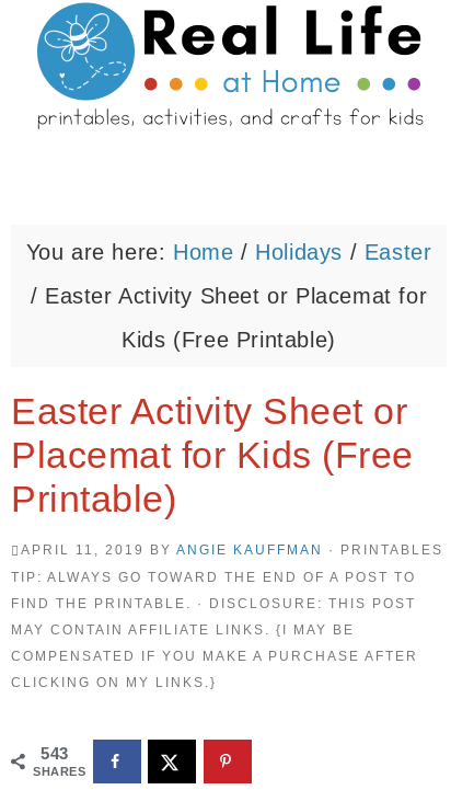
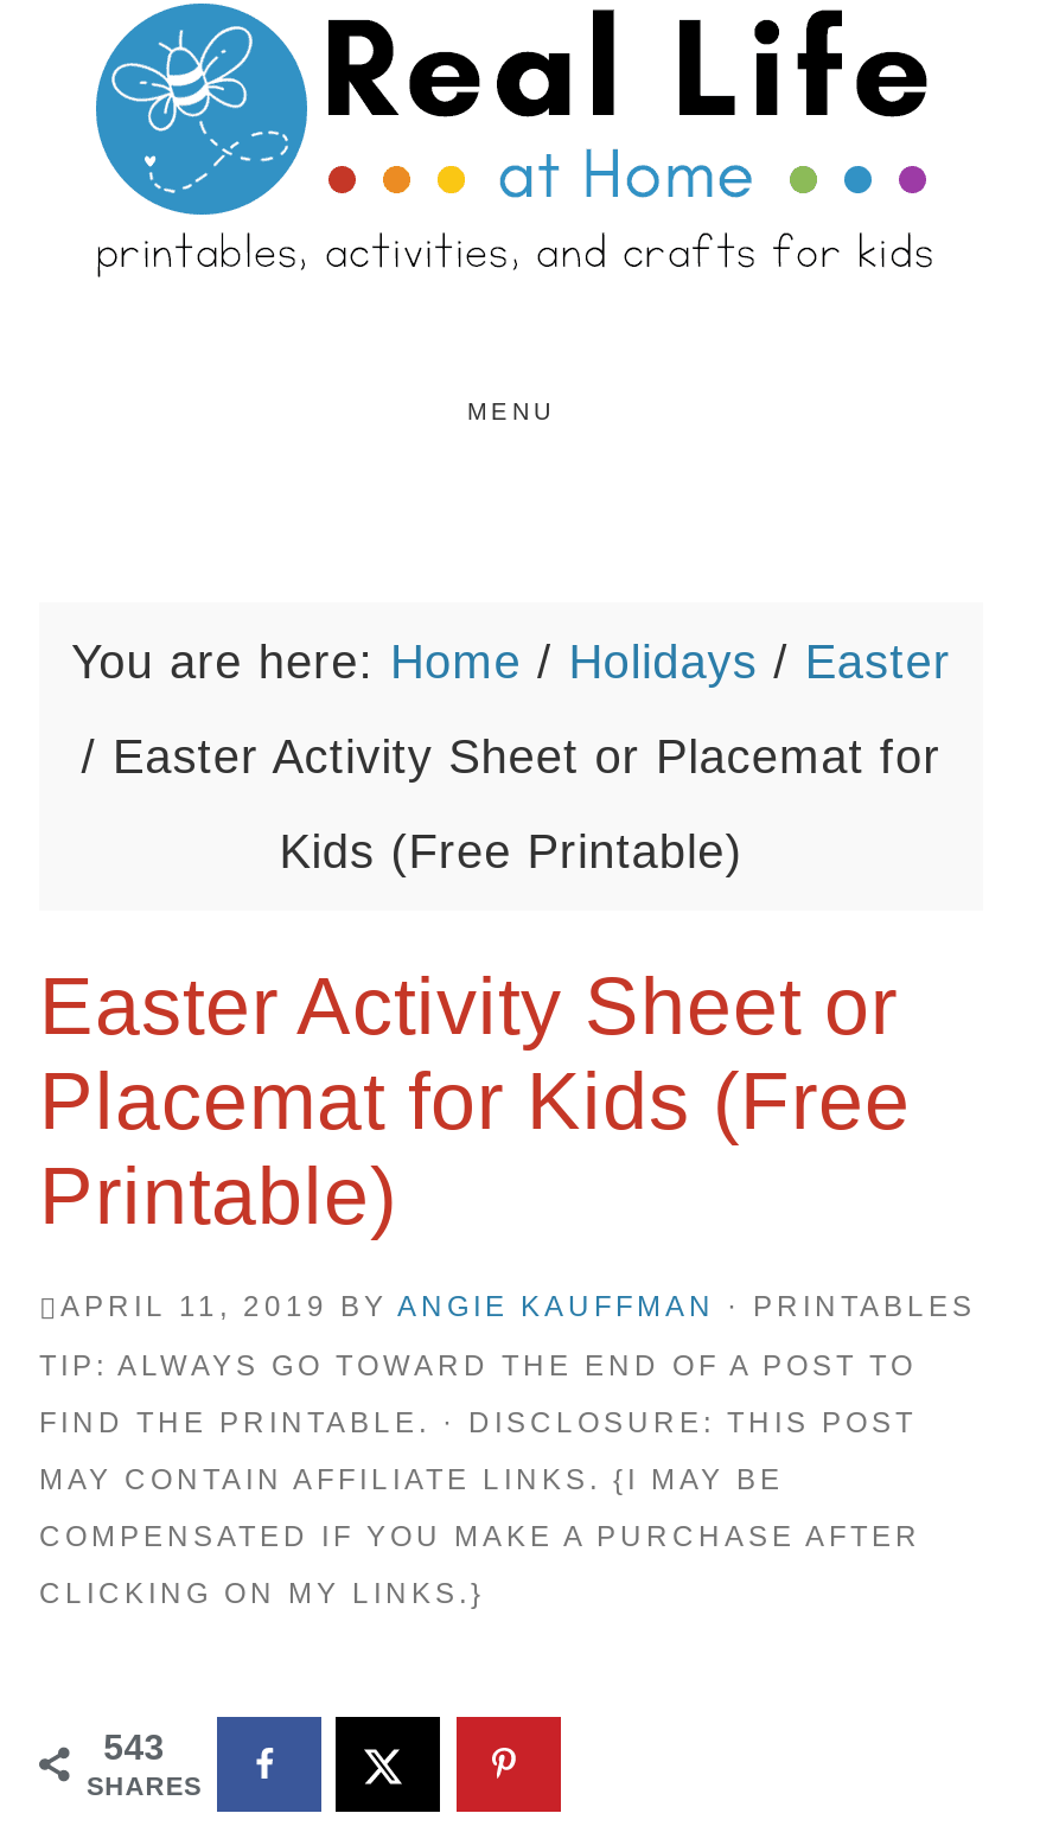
none -> [467,398,555,424] MENU

